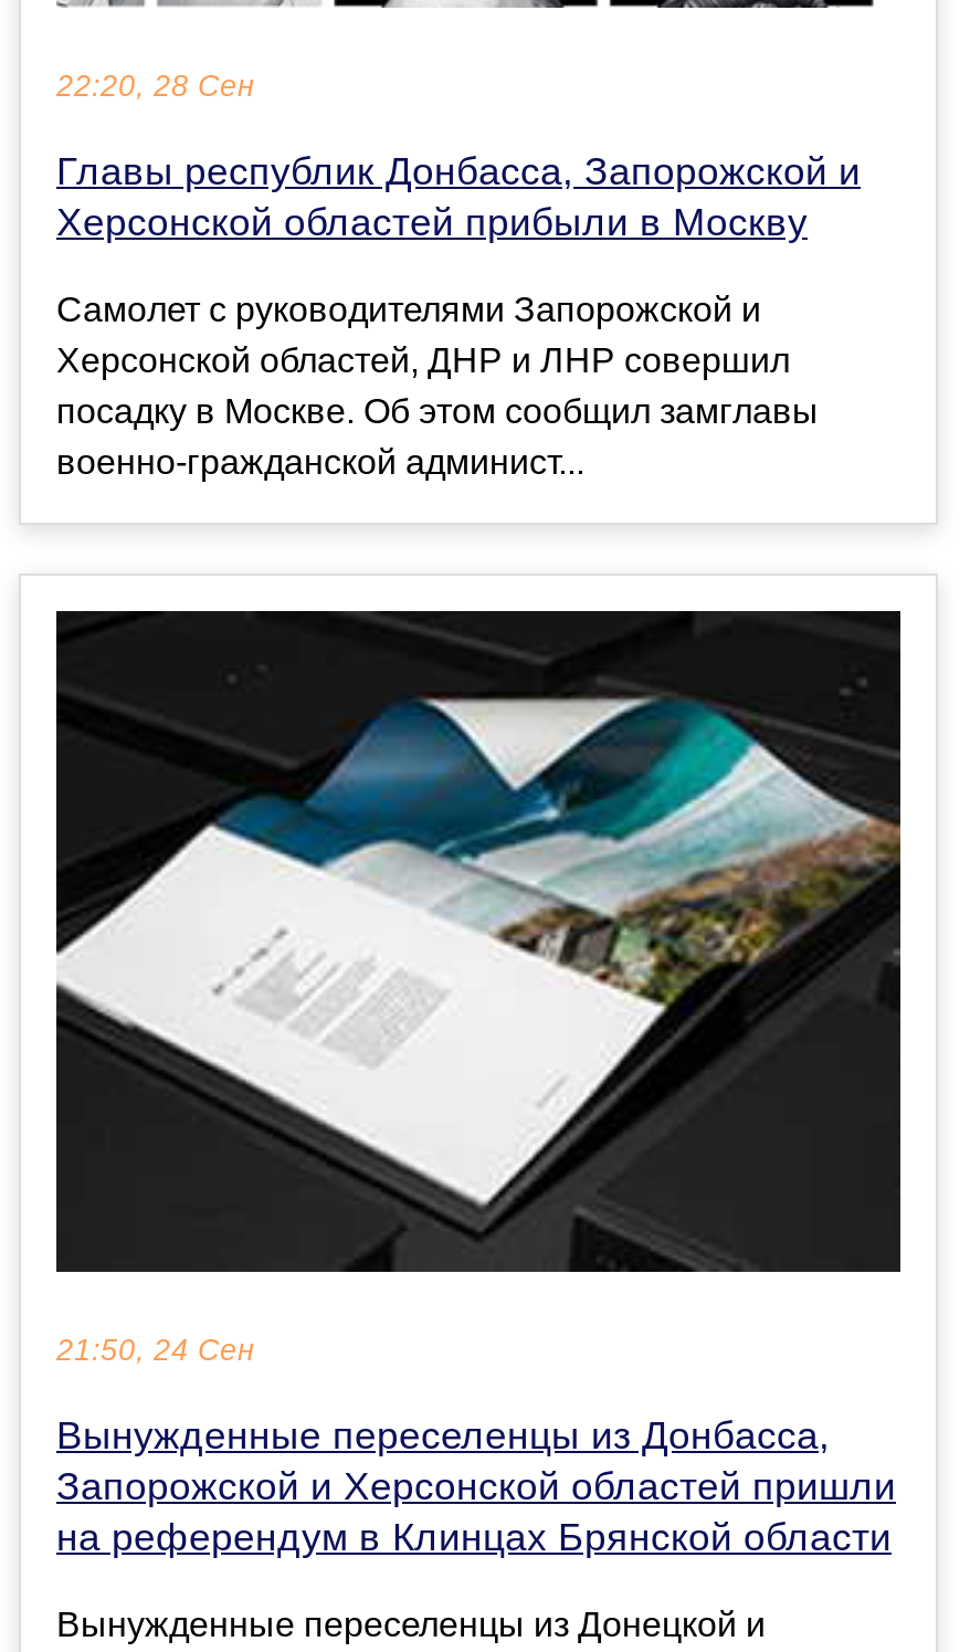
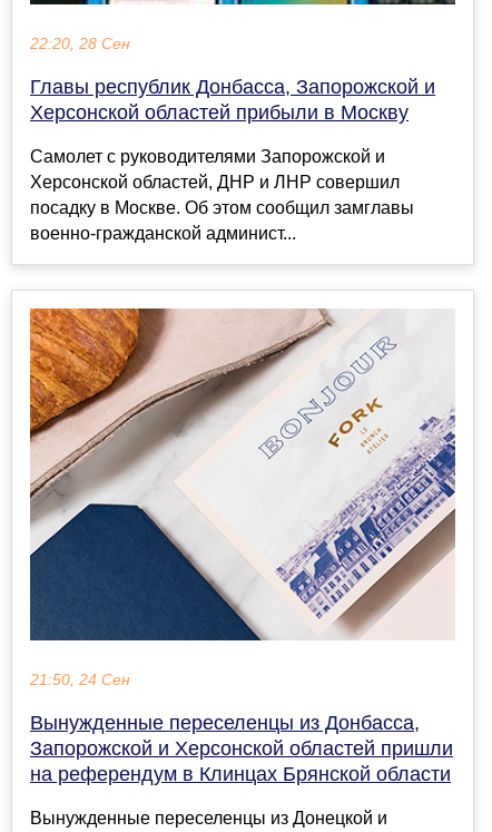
[54,608,903,1275] [image] -> [29,307,456,640] [image]

